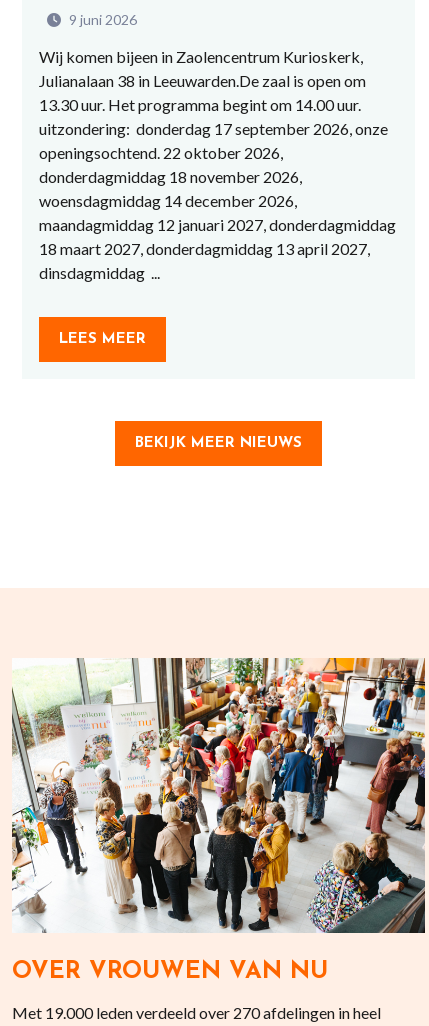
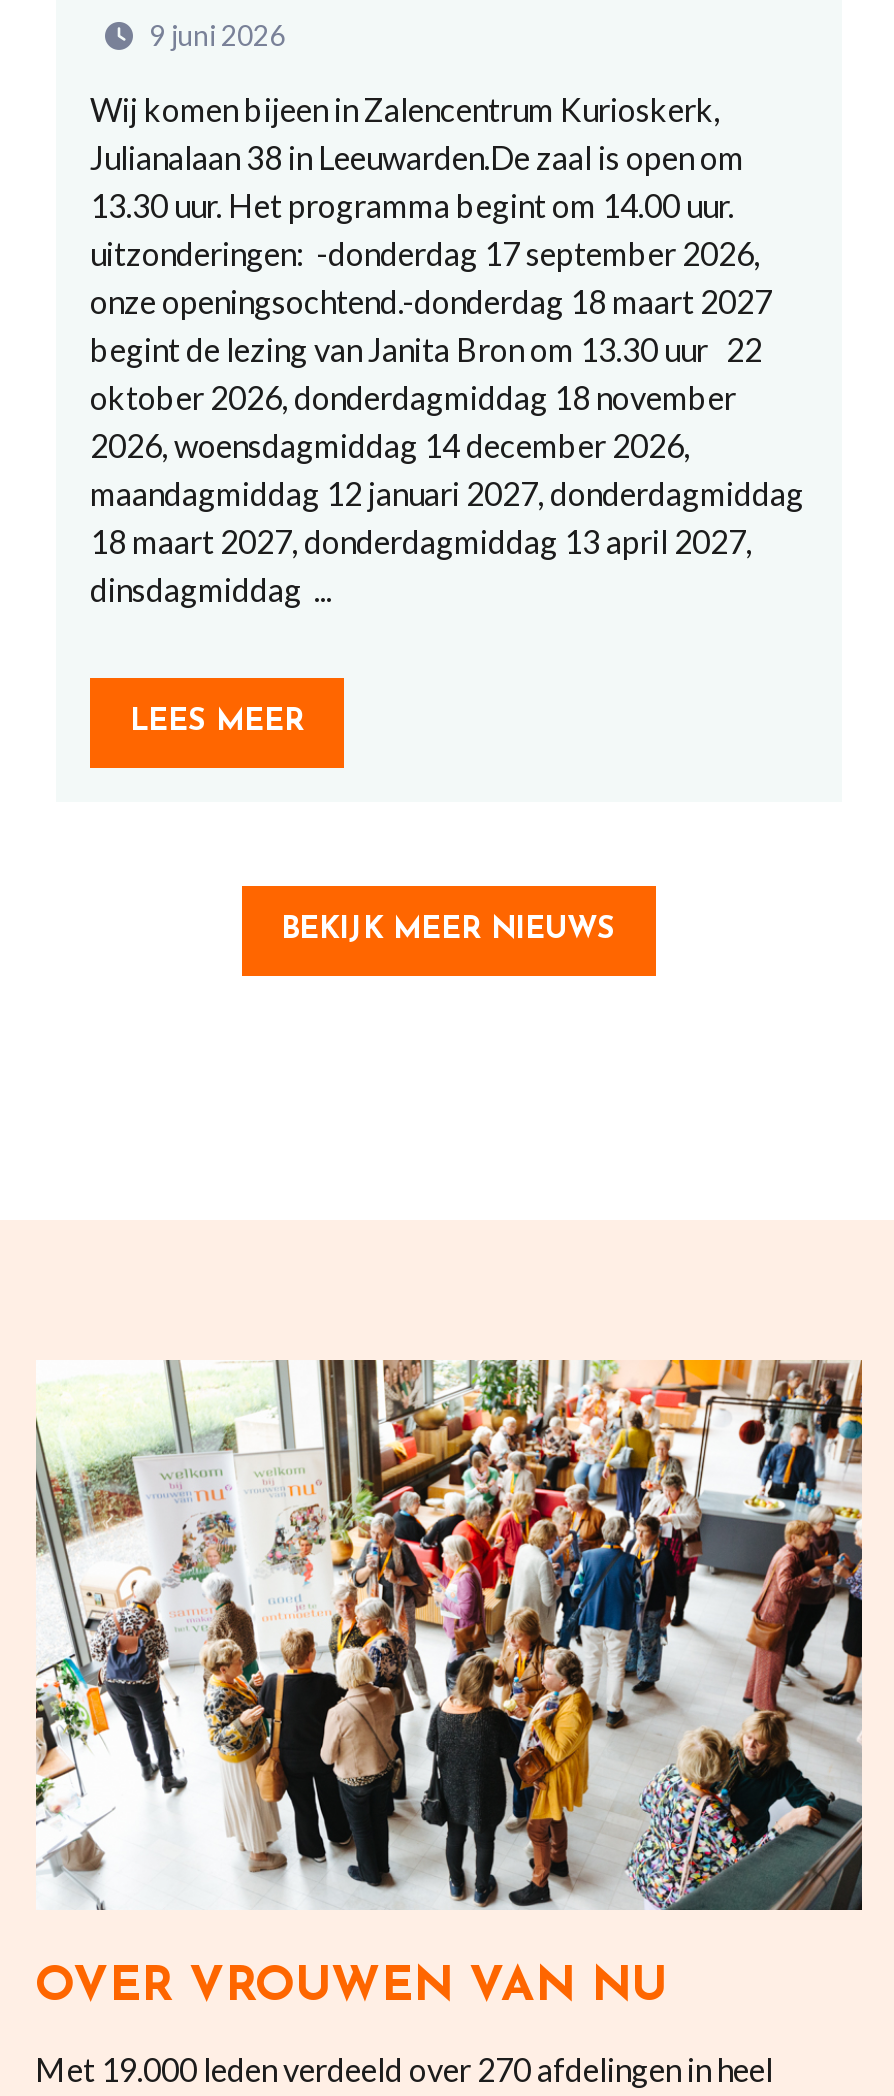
[39,47,363,66] Wij komen bijeen in Zaolencentrum Kurioskerk, -> [90,90,720,128] Wij komen bijeen in Zalencentrum Kurioskerk,
[39,119,388,210] uitzondering: donderdag 17 september 2026, onze | openingsochtend. 22 oktober 2026, | donderdagmiddag 18 november 2026, | woensdagmiddag 14 december 2026, -> [90,234,772,464] uitzonderingen: -donderdag 17 september 2026, | onze openingsochtend.-donderdag 18 maart 2027 | begint de lezing van Janita Bron om 13.30 uur 22 | oktober 2026, donderdagmiddag 18 november | 2026, woensdagmiddag 14 december 2026,

